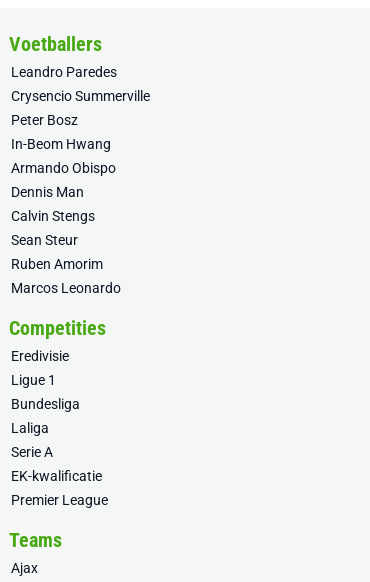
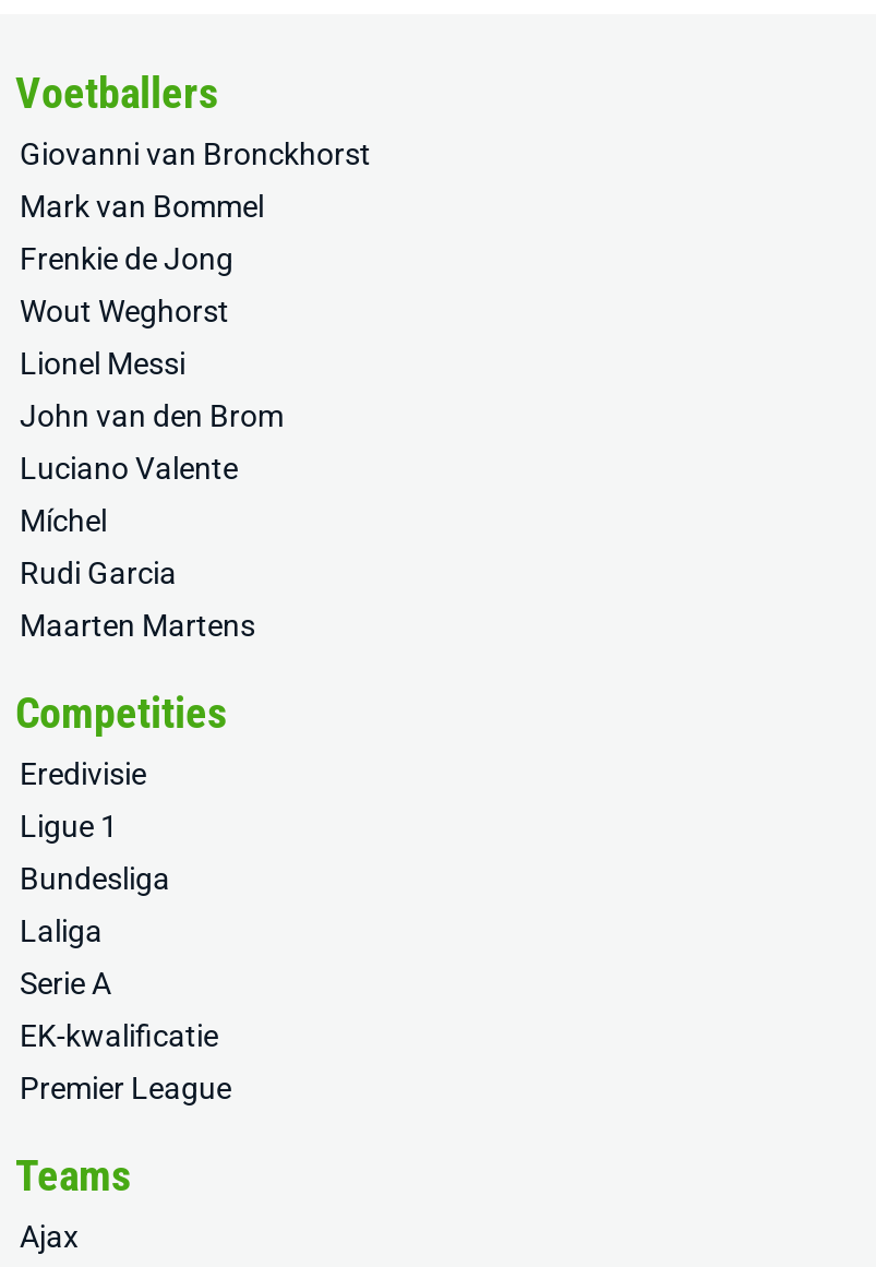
[11,64,117,80] Leandro Paredes -> [20,136,371,171] Giovanni van Bronckhorst
[11,88,150,104] Crysencio Summerville -> [20,189,264,224] Mark van Bommel
[11,112,78,128] Peter Bosz -> [20,241,233,276] Frenkie de Jong
[11,136,111,152] In-Beom Hwang -> [20,294,229,328] Wout Weghorst
[11,160,116,176] Armando Obispo -> [20,346,185,381] Lionel Messi
[11,184,84,200] Dennis Man -> [20,398,284,433] John van den Brom
[11,208,95,224] Calvin Stengs -> [20,451,238,486] Luciano Valente
[11,232,78,248] Sean Steur -> [20,503,107,538] Míchel
[11,256,103,272] Ruben Amorim -> [20,555,177,590] Rudi Garcia
[11,280,121,296] Marcos Leonardo -> [20,608,255,643] Maarten Martens

